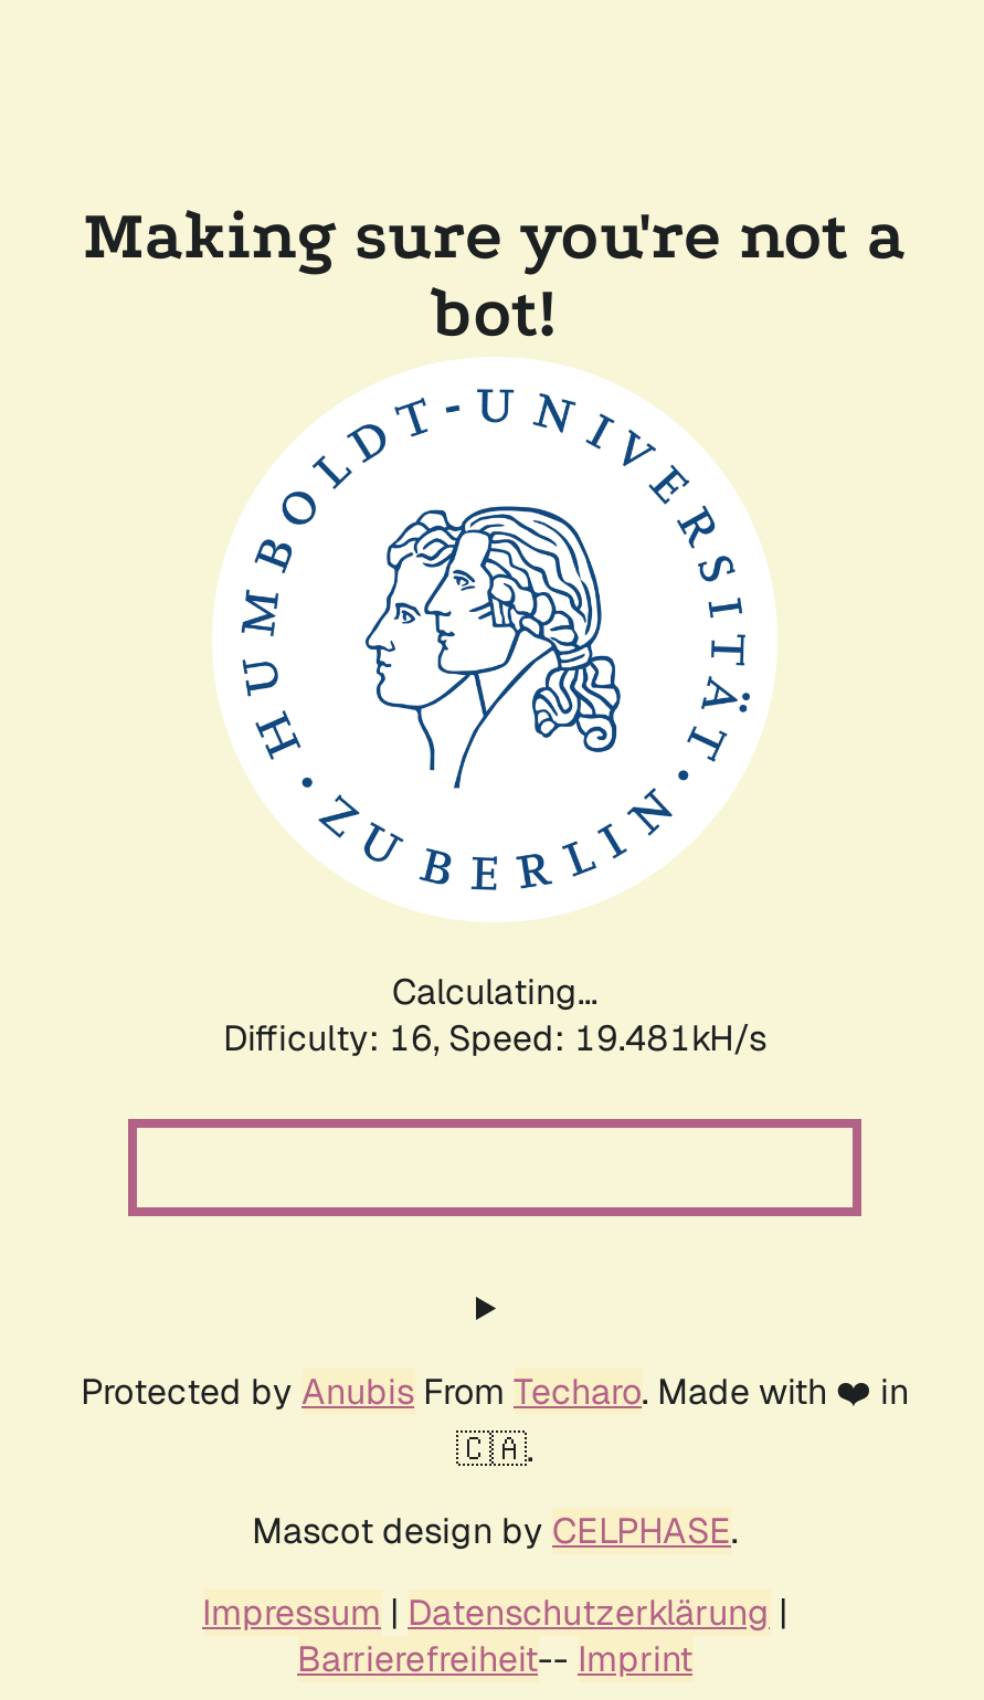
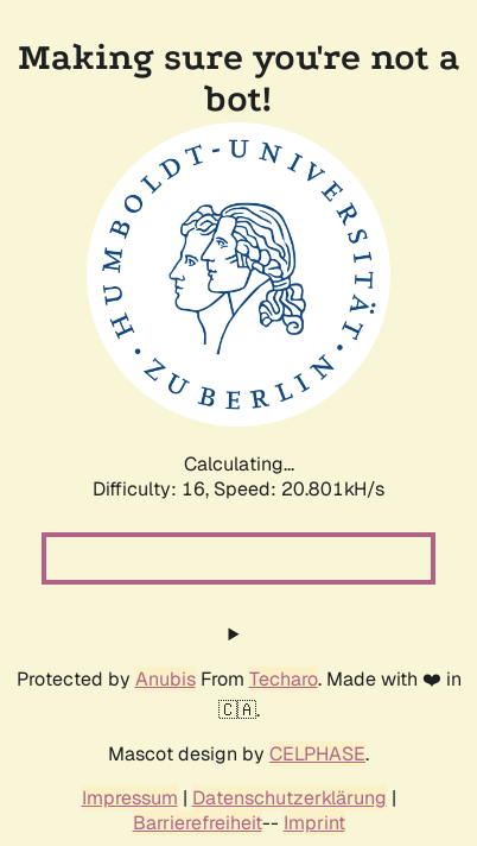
[223,1015,766,1062] Difficulty: 16, Speed: 19.481kH/s -> [93,476,384,501] Difficulty: 16, Speed: 20.801kH/s

